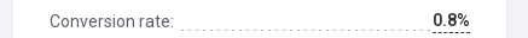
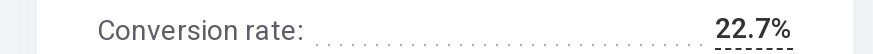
[433,11,470,30] 0.8% -> [715,12,793,44] 22.7%

